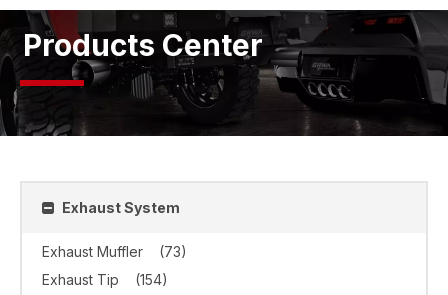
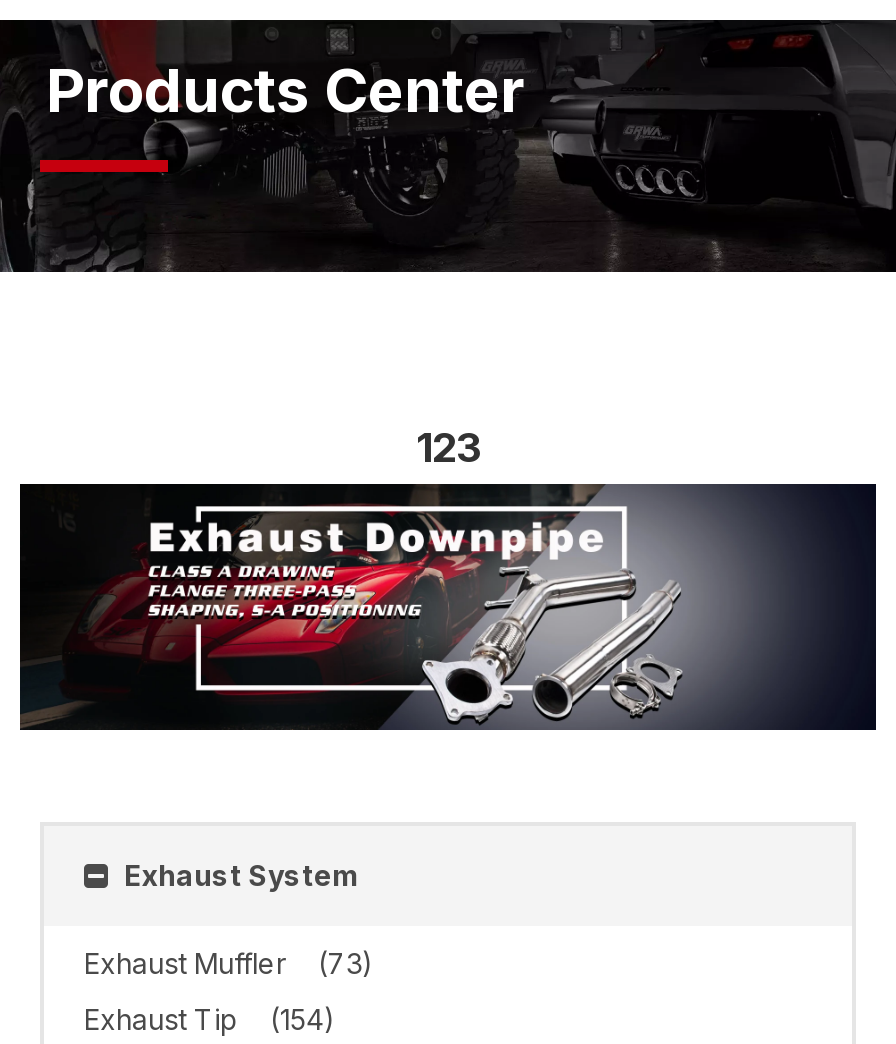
none -> [18,482,878,732] [image]
none -> [416,424,480,472] 123

